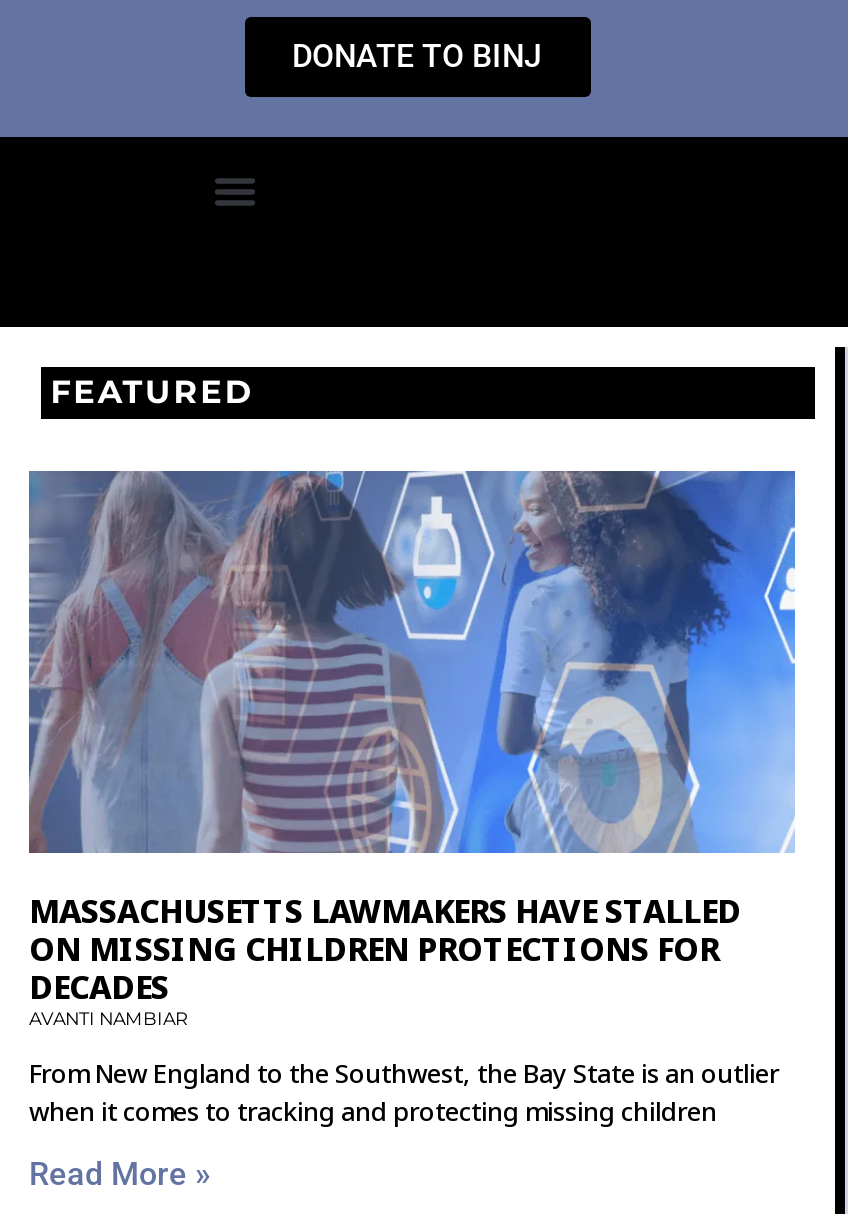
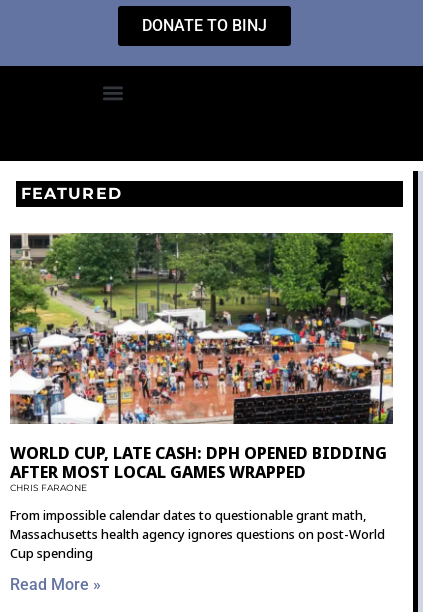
[27,469,797,1029] [image] | MASSACHUSETTS LAWMAKERS HAVE STALLED | ON MISSING CHILDREN PROTECTIONS FOR | DECADES | AVANTI NAMBIAR -> [9,232,394,493] [image] | WORLD CUP, LATE CASH: DPH OPENED BIDDING | AFTER MOST LOCAL GAMES WRAPPED | CHRIS FARAONE
[29,1055,779,1129] From New England to the Southwest, the Bay State is an outlier | when it comes to tracking and protecting missing children -> [10,506,385,562] From impossible calendar dates to questionable grant math, | Massachusetts health agency ignores questions on post-World | Cup spending

